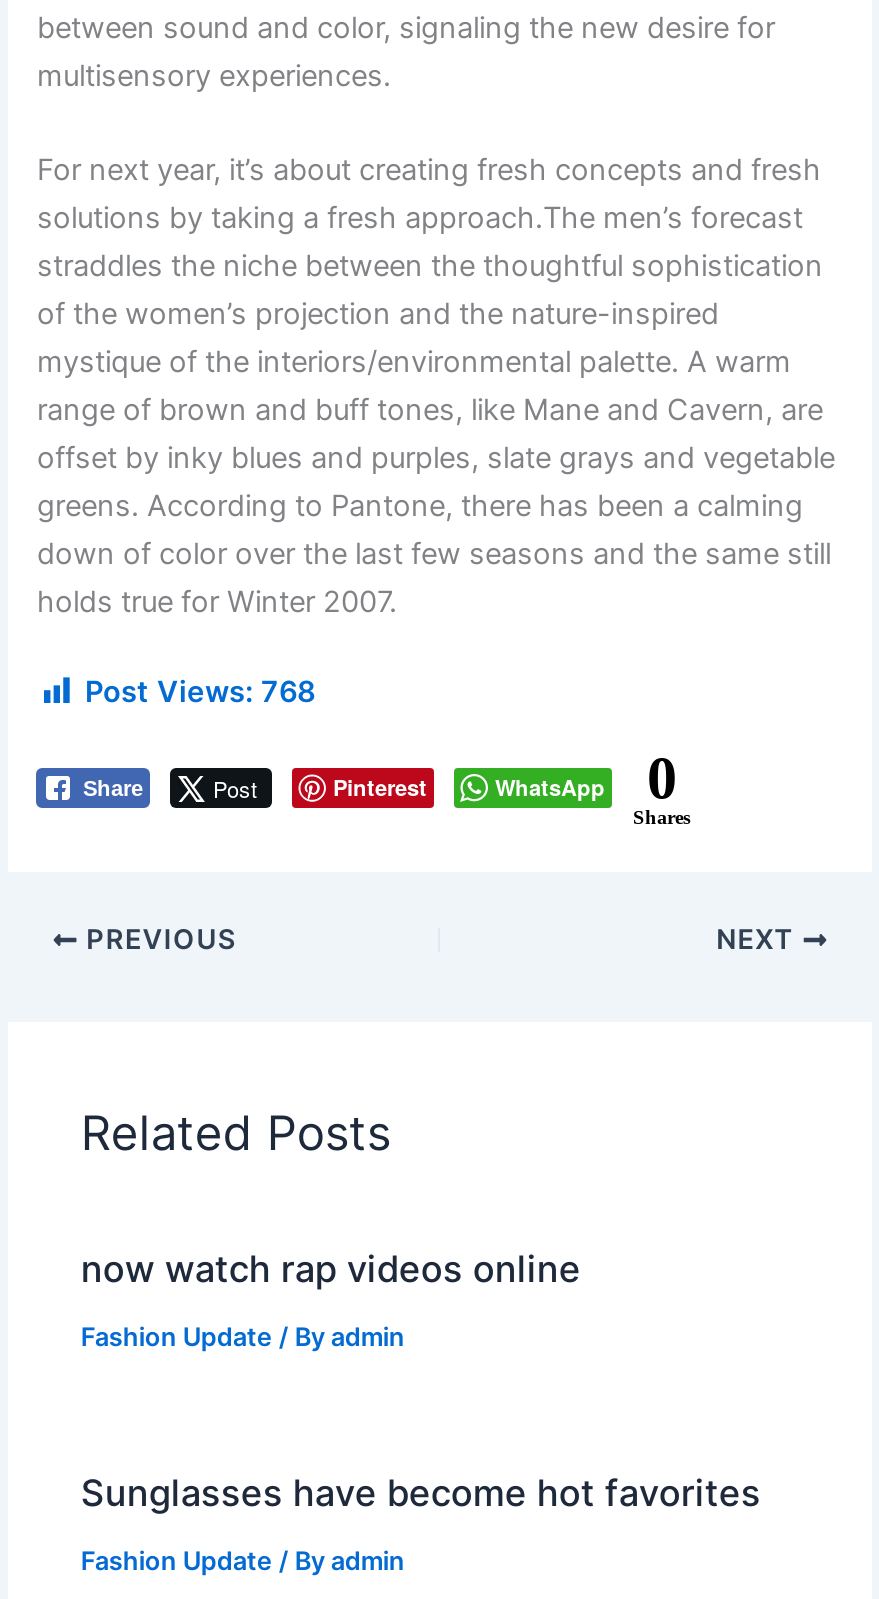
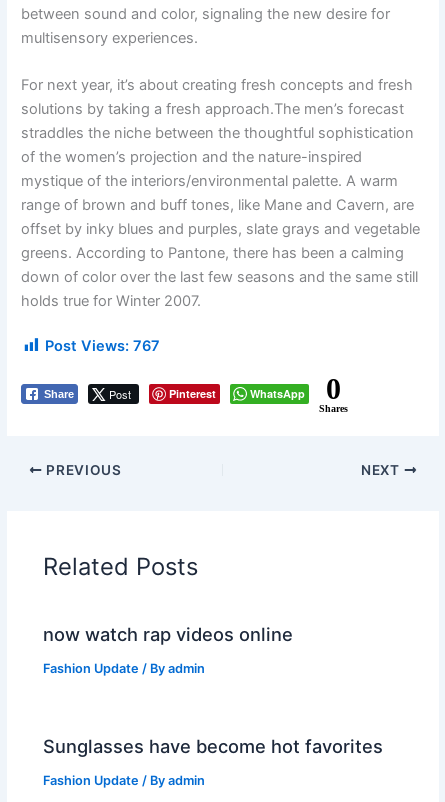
[85,675,315,711] Post Views: 768 -> [45,337,160,355] Post Views: 767

